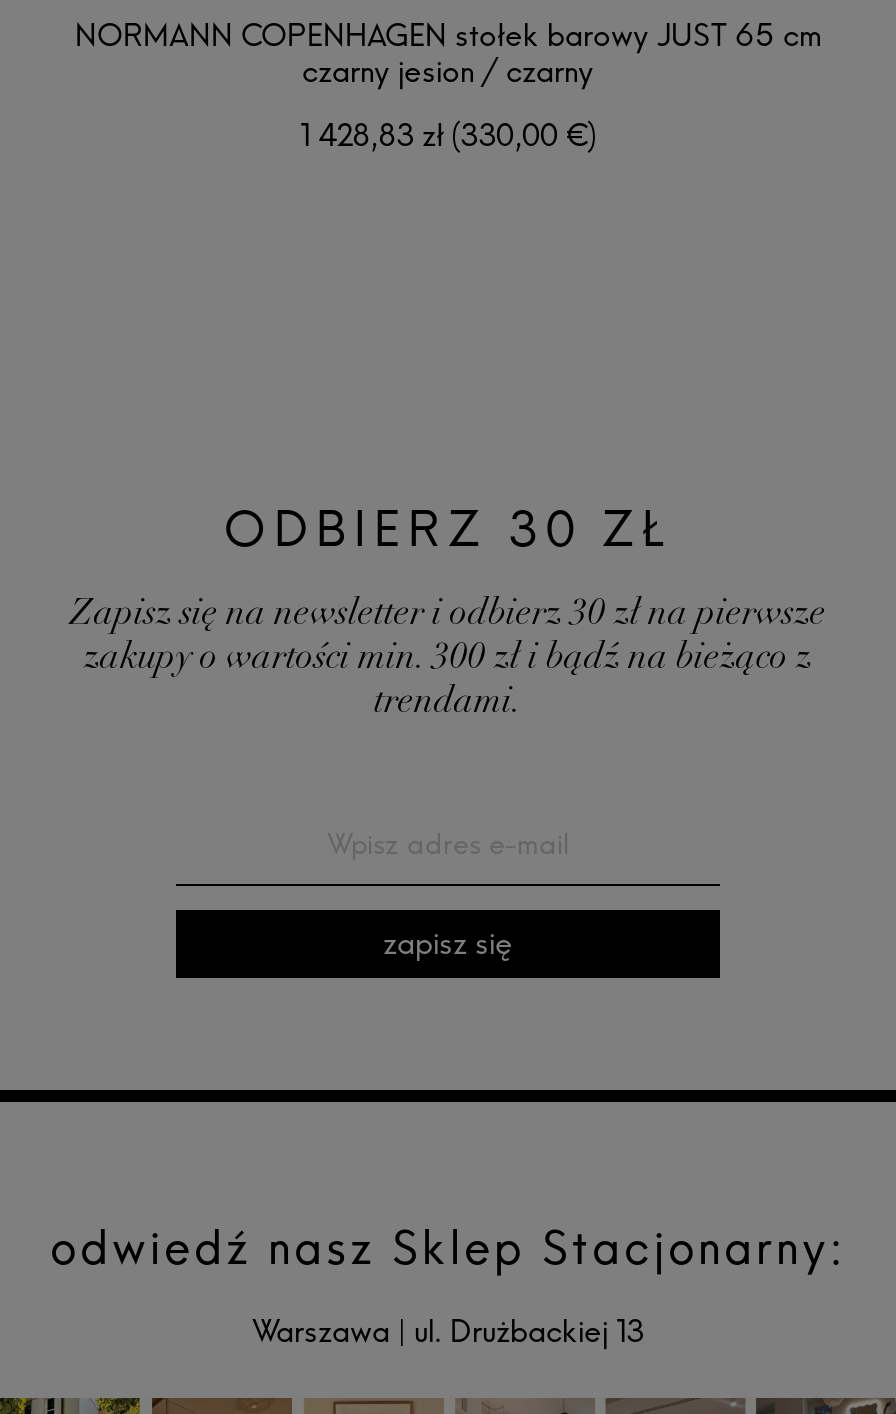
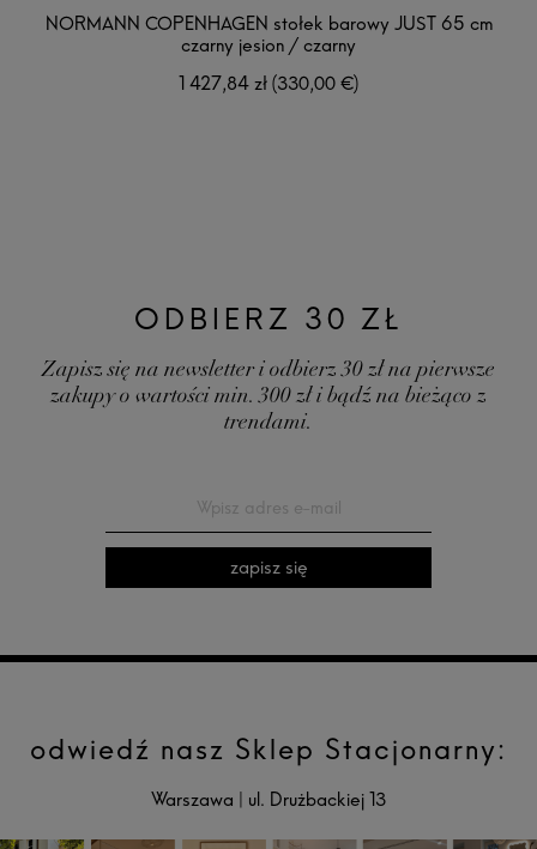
[300,116,596,154] 1 428,83 zł (330,00 €) -> [179,72,358,95] 1 427,84 zł (330,00 €)

